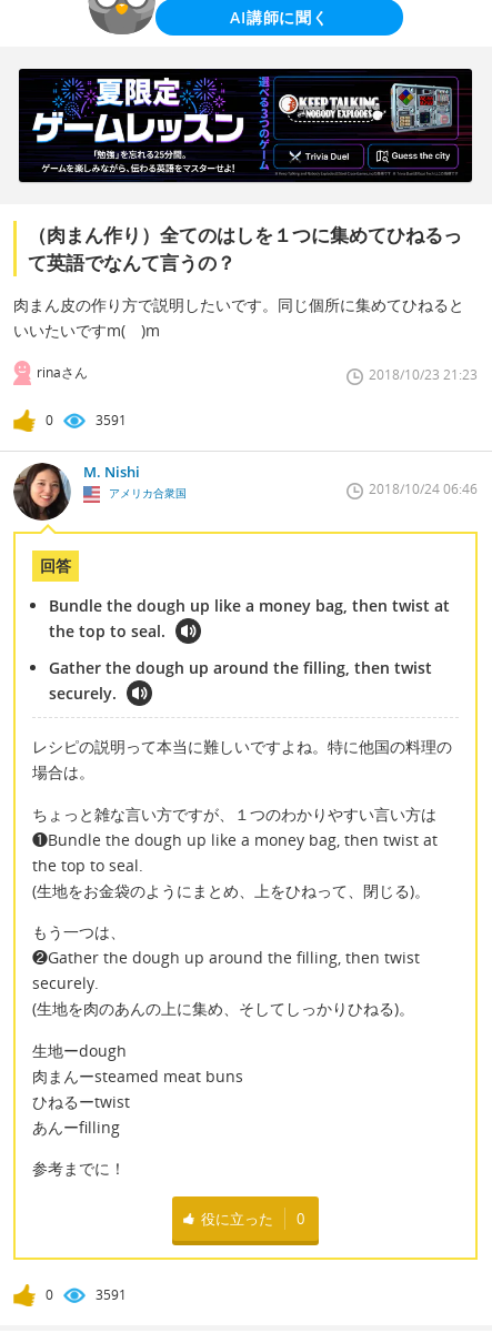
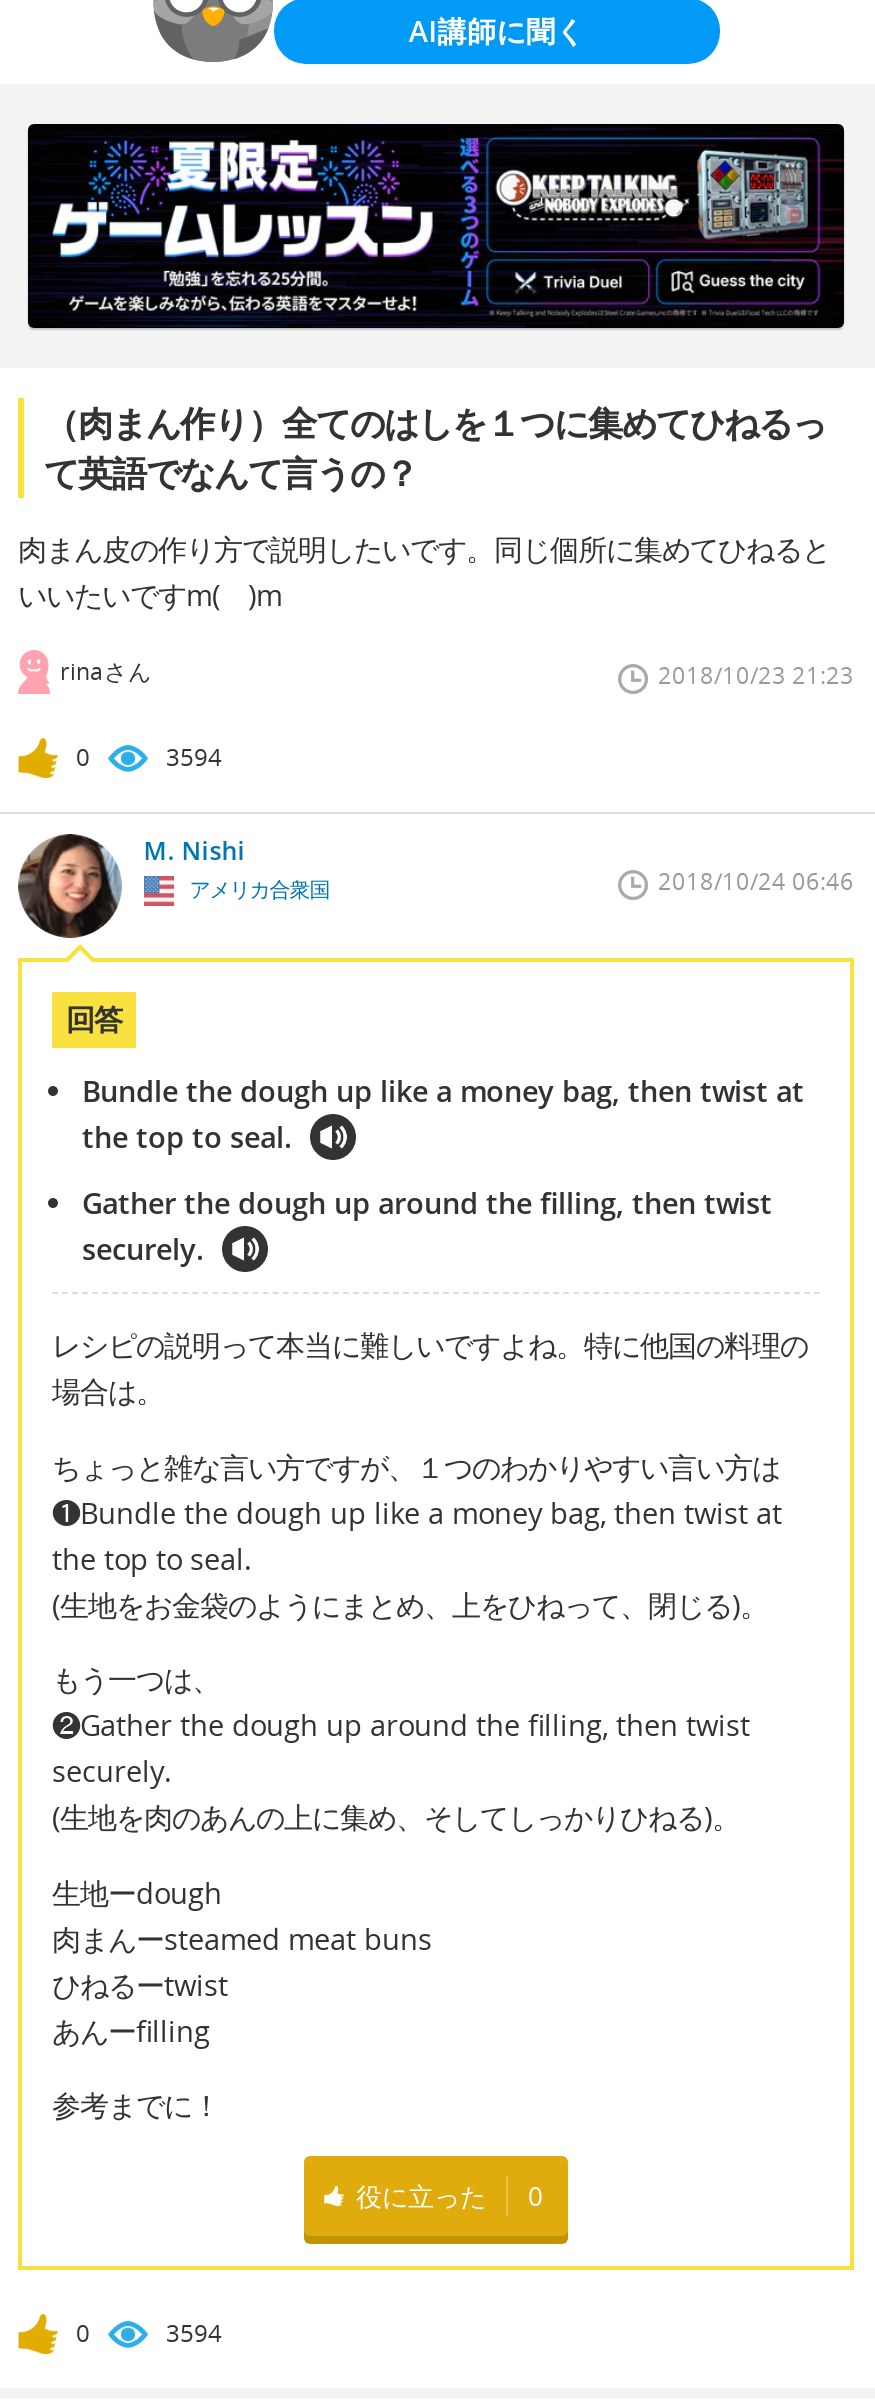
[96,410,127,429] 3591 -> [166,740,222,774] 3594
[96,1286,127,1305] 3591 -> [166,2317,222,2351] 3594

